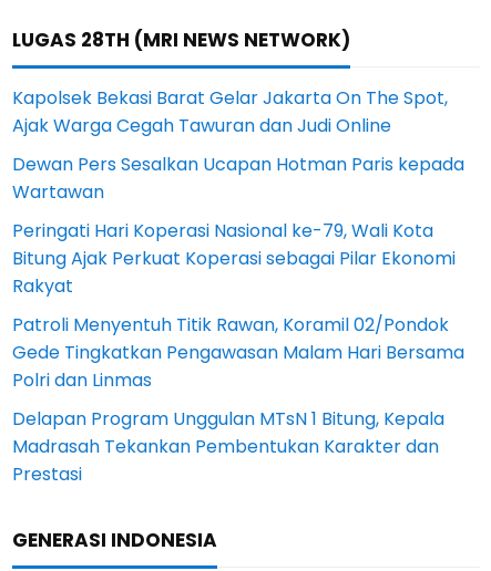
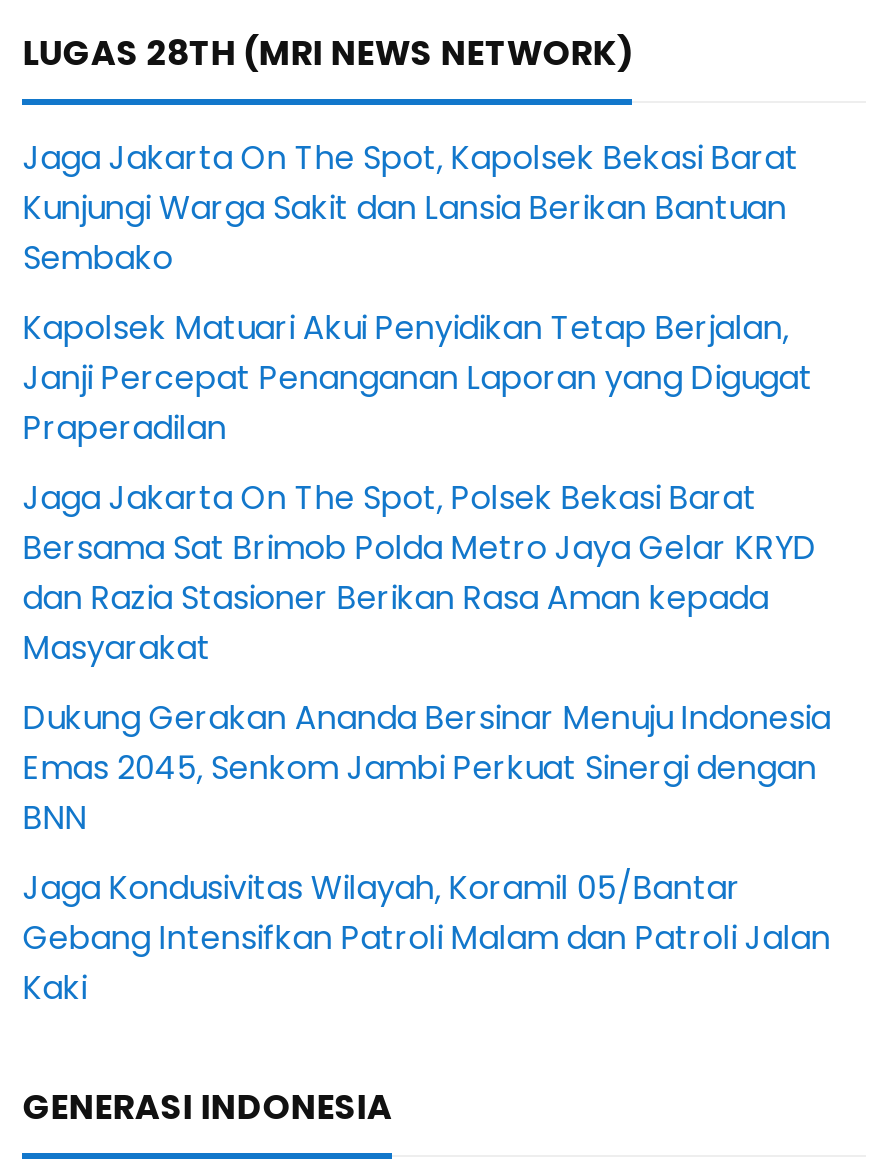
[13,85,448,138] Kapolsek Bekasi Barat Gelar Jakarta On The Spot, | Ajak Warga Cegah Tawuran dan Judi Online -> [23,135,799,281] Jaga Jakarta On The Spot, Kapolsek Bekasi Barat | Kunjungi Warga Sakit dan Lansia Berikan Bantuan | Sembako
[13,151,465,204] Dewan Pers Sesalkan Ucapan Hotman Paris kepada | Wartawan -> [23,305,813,451] Kapolsek Matuari Akui Penyidikan Tetap Berjalan, | Janji Percepat Penanganan Laporan yang Digugat | Praperadilan
[13,218,456,299] Peringati Hari Koperasi Nasional ke-79, Wali Kota | Bitung Ajak Perkuat Koperasi sebagai Pilar Ekonomi | Rakyat -> [23,475,817,671] Jaga Jakarta On The Spot, Polsek Bekasi Barat | Bersama Sat Brimob Polda Metro Jaya Gelar KRYD | dan Razia Stasioner Berikan Rasa Aman kepada | Masyarakat
[13,312,465,393] Patroli Menyentuh Titik Rawan, Koramil 02/Pondok | Gede Tingkatkan Pengawasan Malam Hari Bersama | Polri dan Linmas -> [23,695,831,841] Dukung Gerakan Ananda Bersinar Menuju Indonesia | Emas 2045, Senkom Jambi Perkuat Sinergi dengan | BNN
[13,406,445,487] Delapan Program Unggulan MTsN 1 Bitung, Kepala | Madrasah Tekankan Pembentukan Karakter dan | Prestasi -> [23,865,831,1011] Jaga Kondusivitas Wilayah, Koramil 05/Bantar | Gebang Intensifkan Patroli Malam dan Patroli Jalan | Kaki

